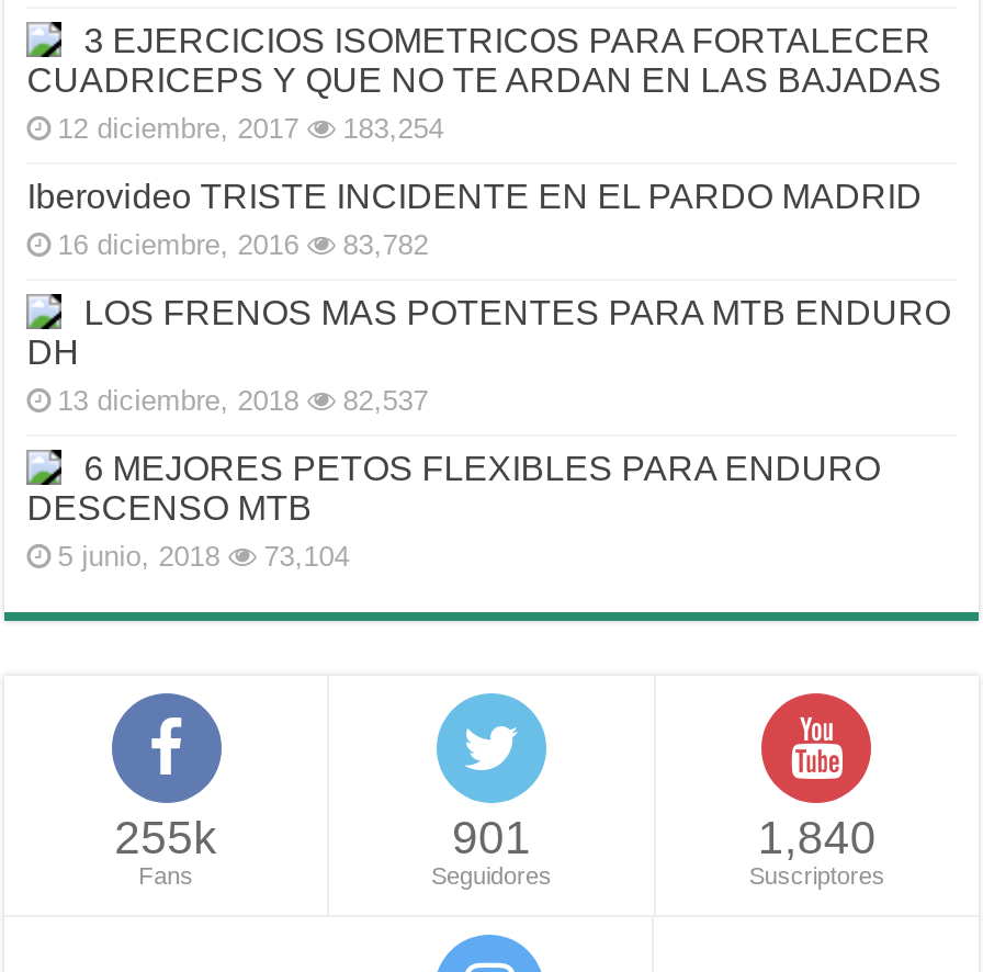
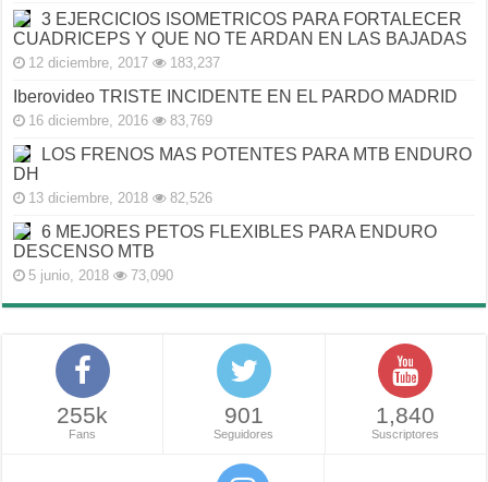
[57,113,444,145] 12 diciembre, 2017 183,254 -> [29,55,220,71] 12 diciembre, 2017 183,237
[57,229,428,262] 16 diciembre, 2016 83,782 -> [29,113,213,129] 16 diciembre, 2016 83,769
[57,385,428,418] 13 diciembre, 2018 82,537 -> [29,190,213,206] 13 diciembre, 2018 82,526
[57,540,349,573] 5 junio, 2018 73,104 -> [29,267,173,284] 5 junio, 2018 73,090

